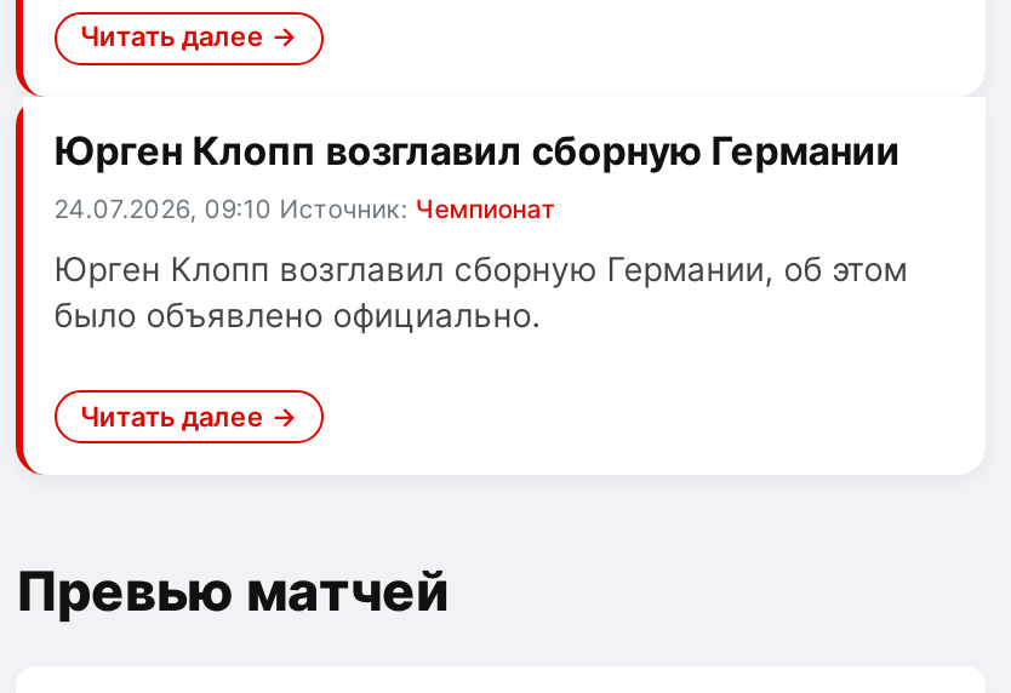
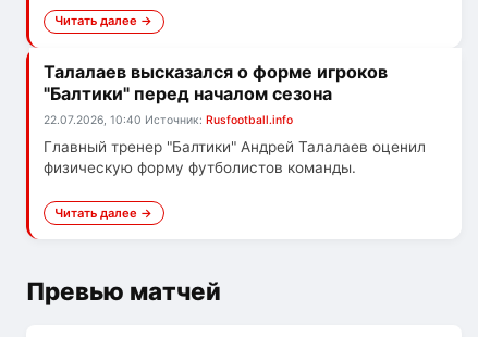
[54,127,900,226] Юрген Клопп возглавил сборную Германии | 24.07.2026, 09:10 Источник: Чемпионат -> [43,61,387,128] Талалаев высказался о форме игроков | "Балтики" перед началом сезона | 22.07.2026, 10:40 Источник: Rusfootball.info
[54,250,907,335] Юрген Клопп возглавил сборную Германии, об этом | было объявлено официально. -> [43,138,426,176] Главный тренер "Балтики" Андрей Талалаев оценил | физическую форму футболистов команды.

